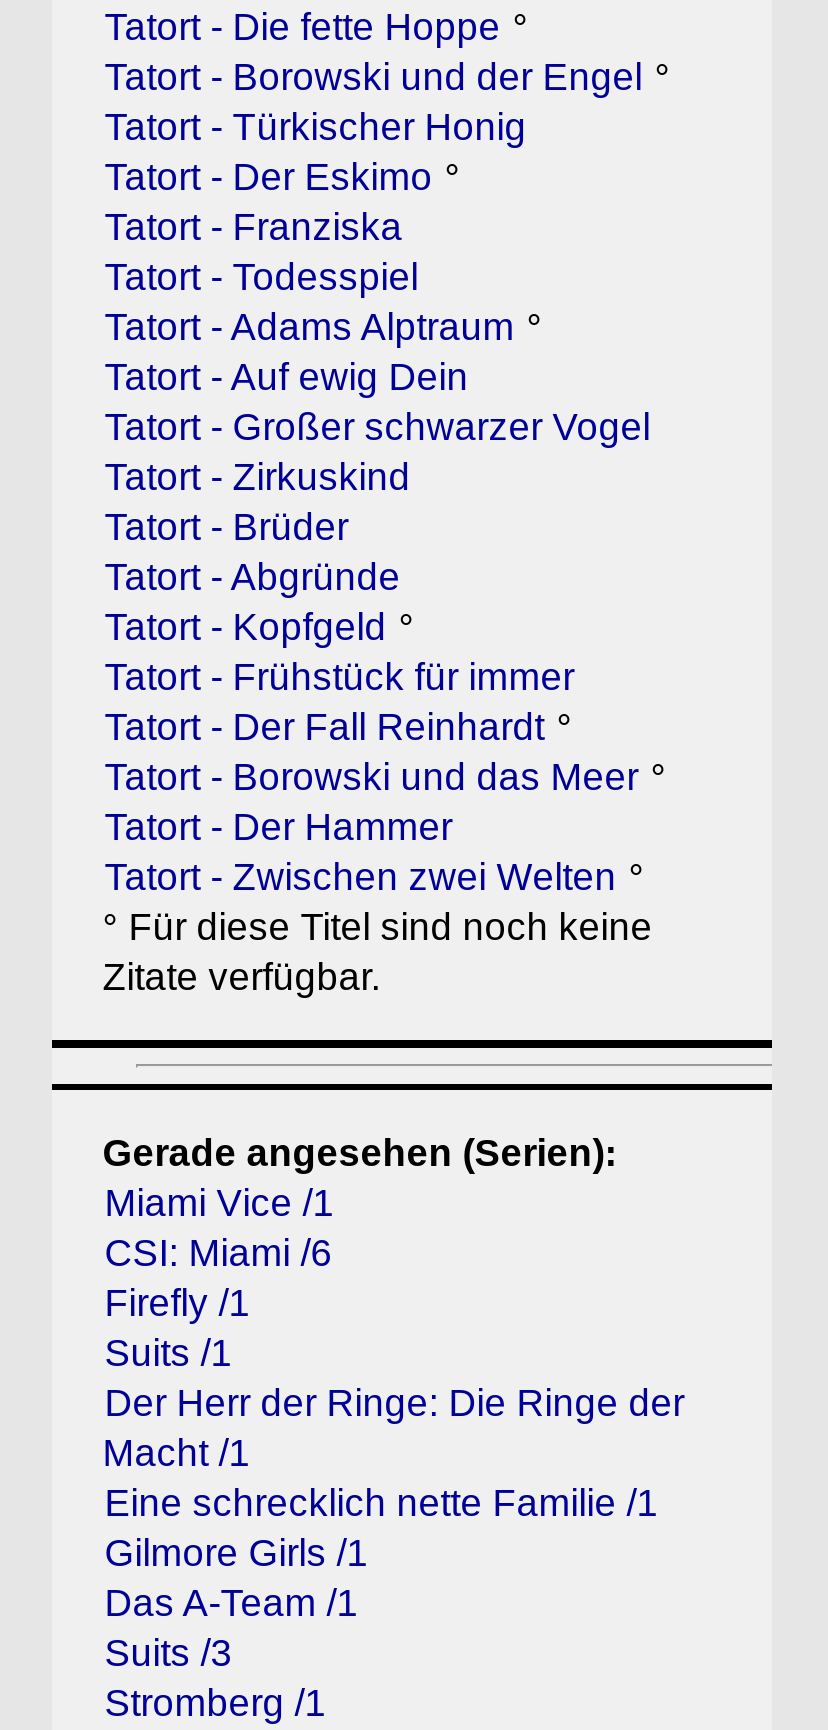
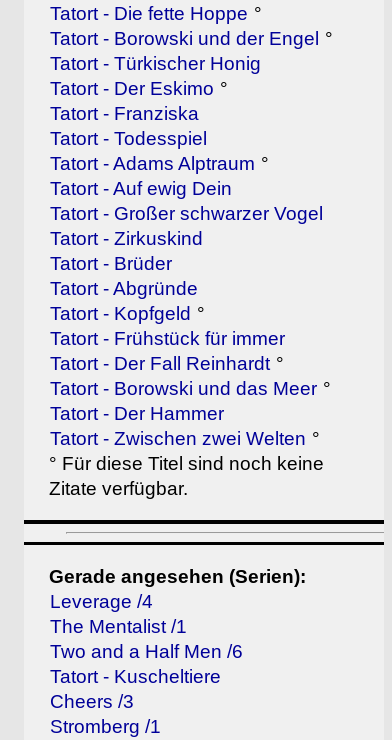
[102,1183,684,1675] Miami Vice /1 | CSI: Miami /6 | Firefly /1 | Suits /1 | Der Herr der Ringe: Die Ringe der | Macht /1 | Eine schrecklich nette Familie /1 | Gilmore Girls /1 | Das A-Team /1 | Suits /3 -> [50,591,243,712] Leverage /4 | The Mentalist /1 | Two and a Half Men /6 | Tatort - Kuscheltiere | Cheers /3

